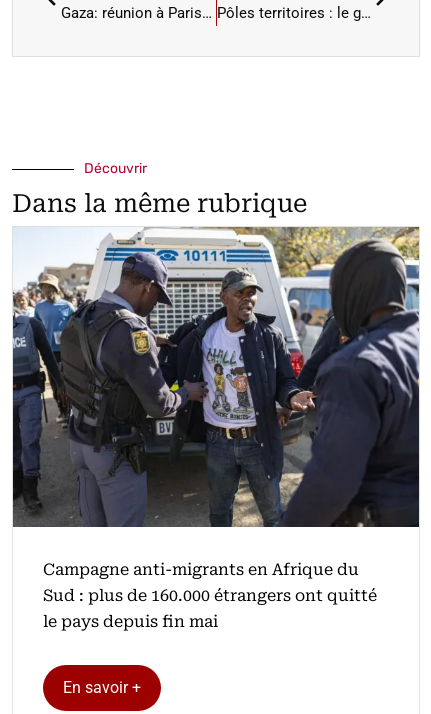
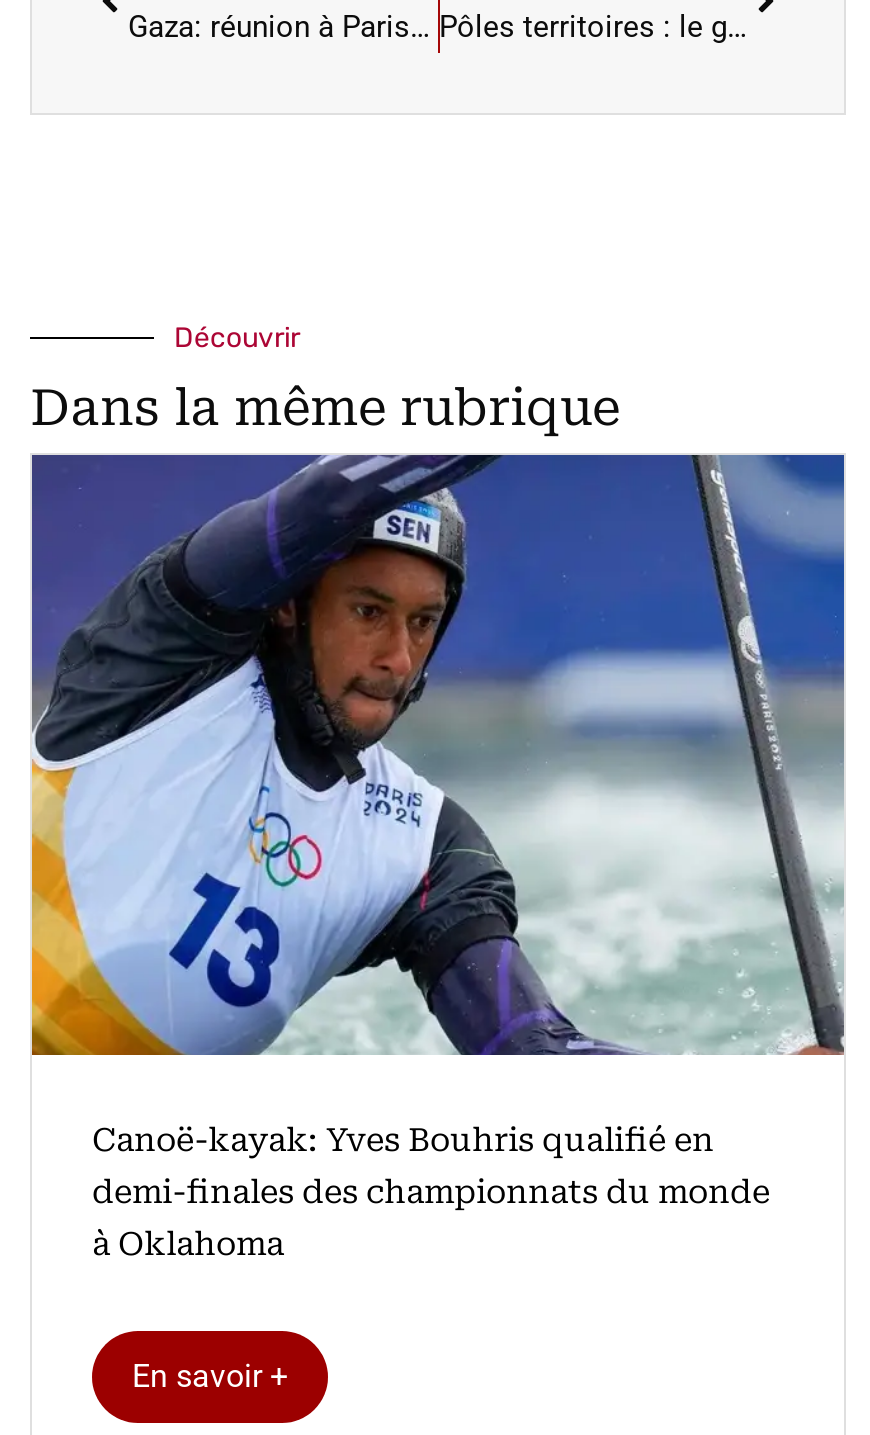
[12,226,420,631] [image] | Campagne anti-migrants en Afrique du | Sud : plus de 160.000 étrangers ont quitté | le pays depuis fin mai -> [30,452,846,1262] [image] | Canoë-kayak: Yves Bouhris qualifié en | demi-finales des championnats du monde | à Oklahoma

